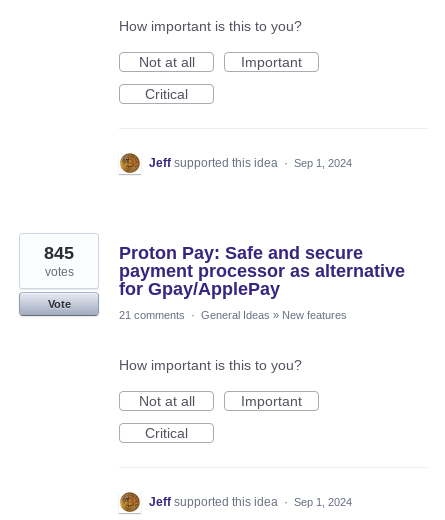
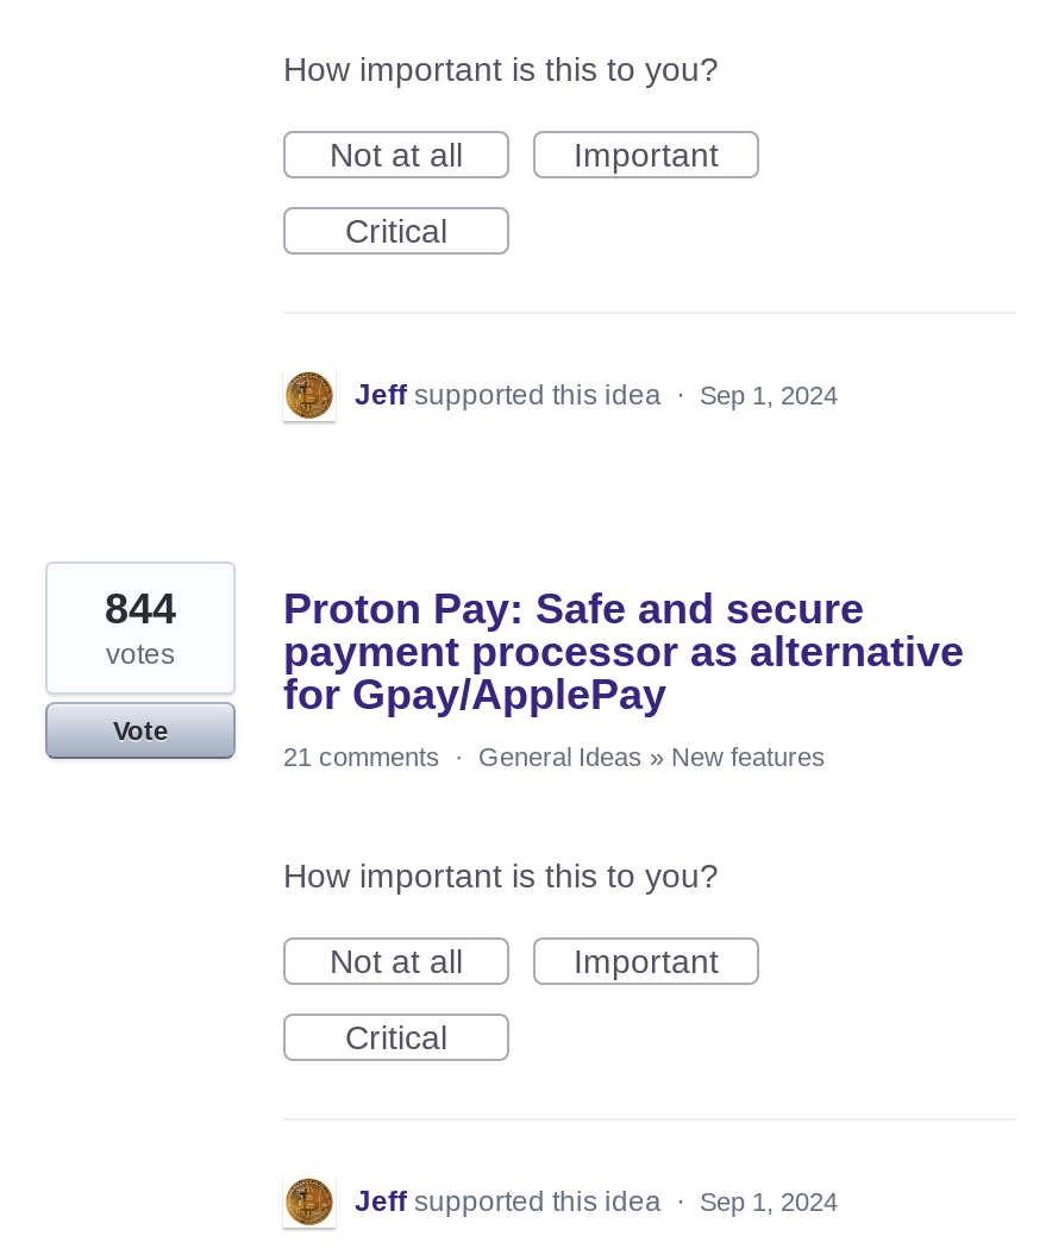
[44,243,74,263] 845 -> [105,584,176,632] 844

